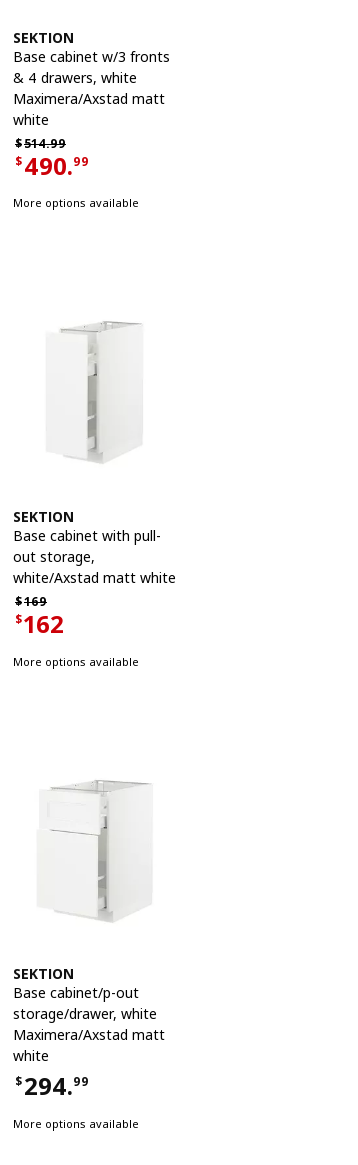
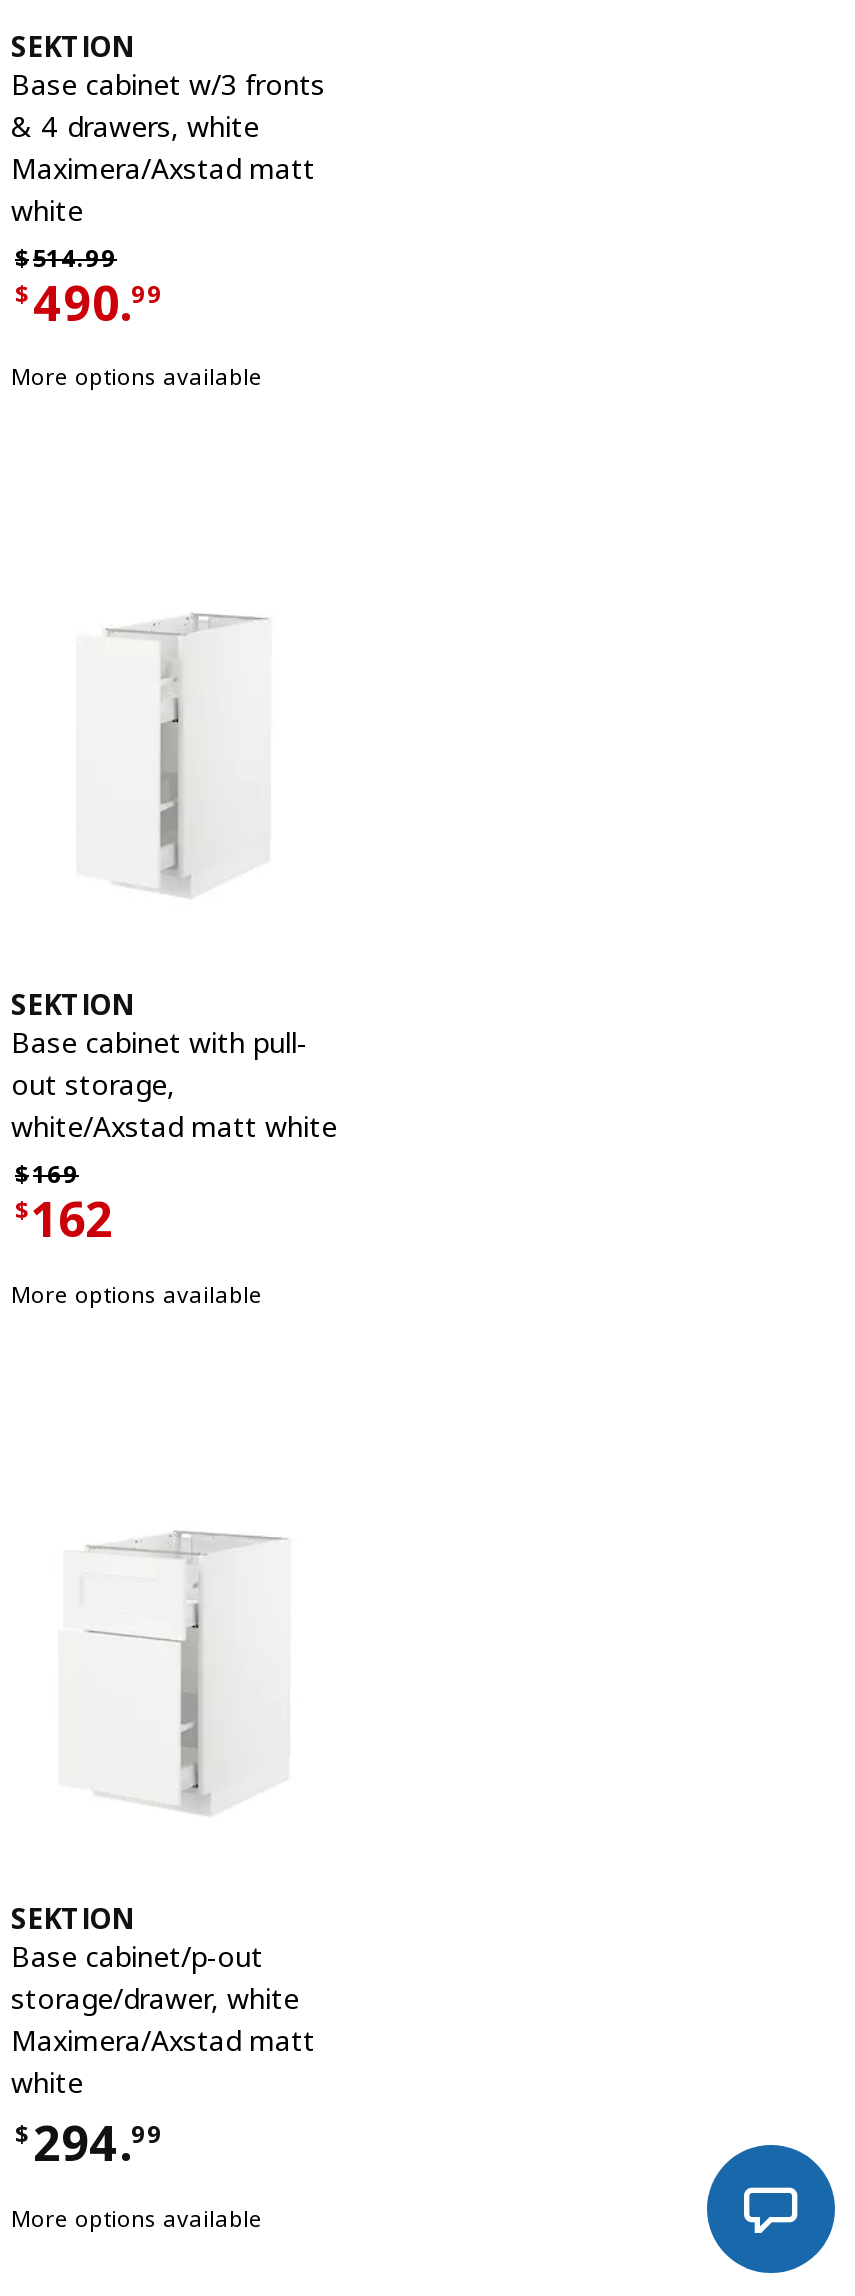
none -> [705,2143,837,2275] [image]

